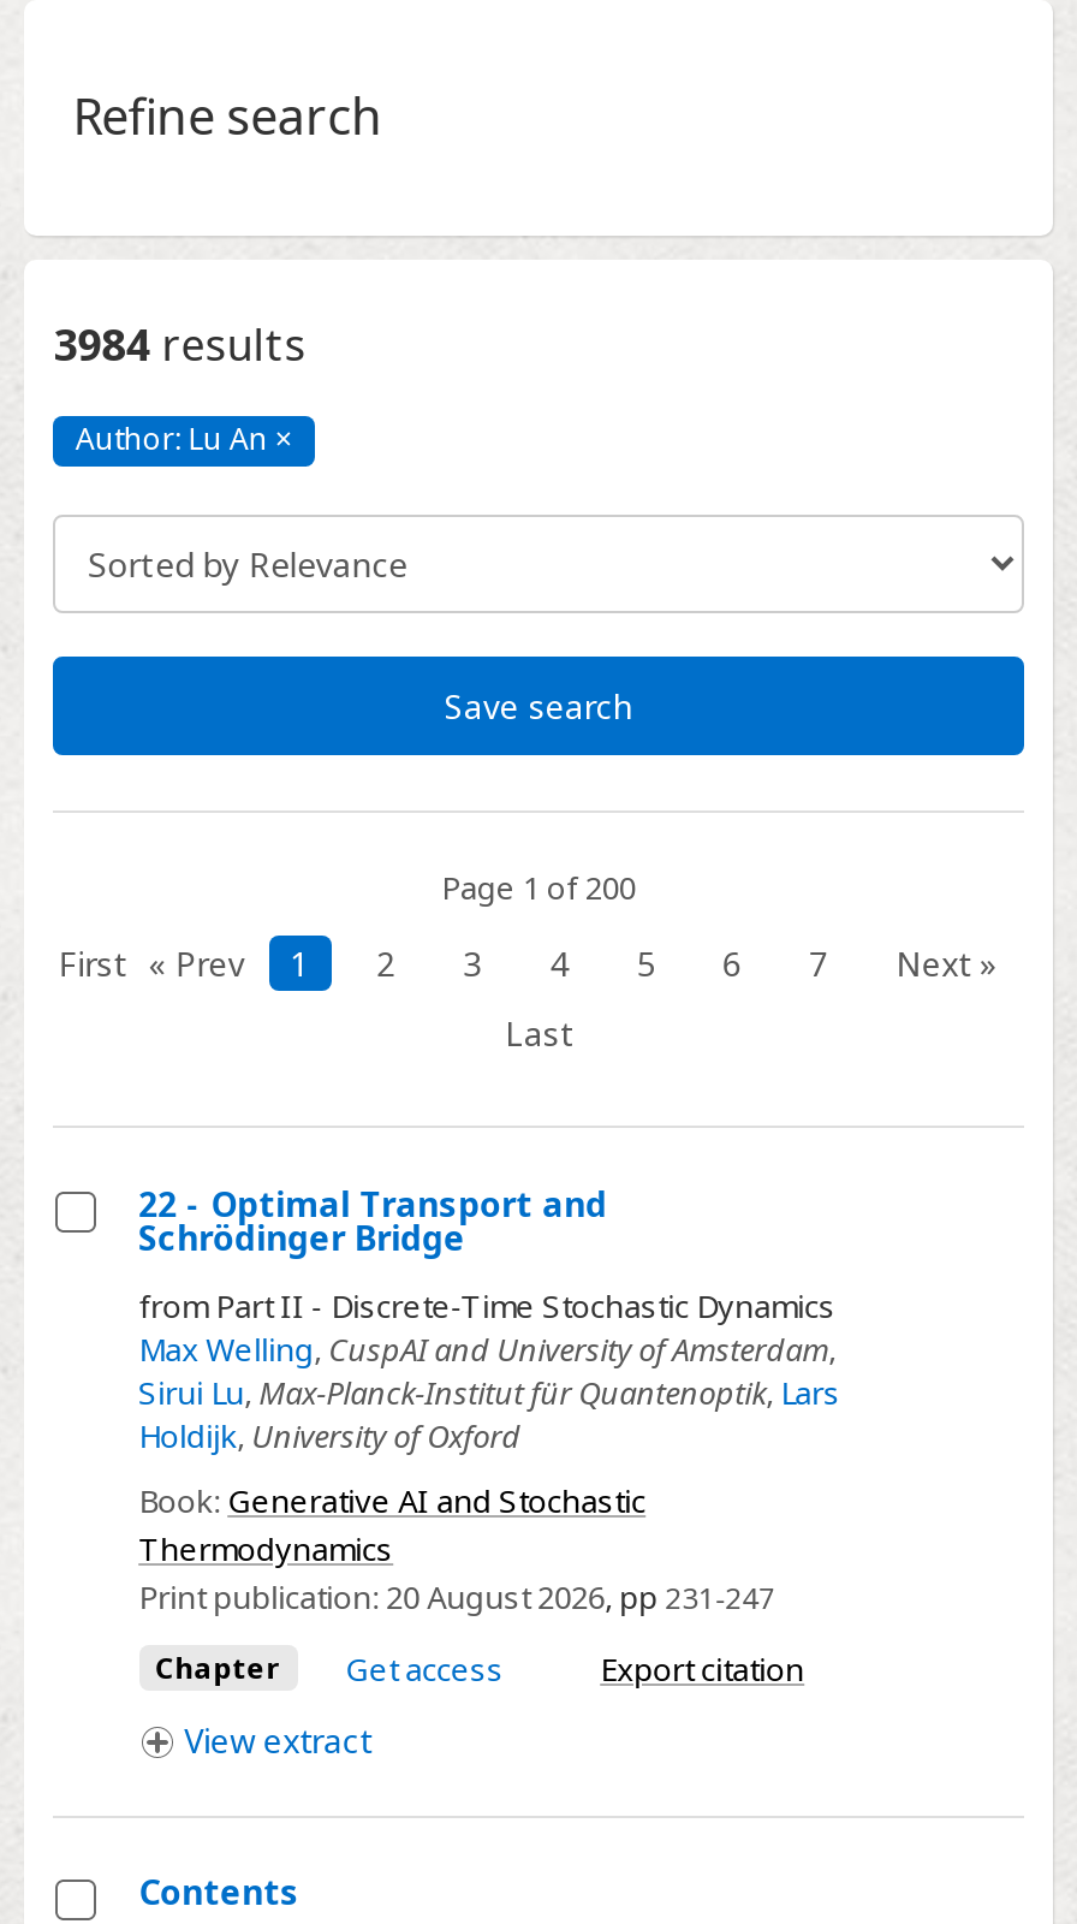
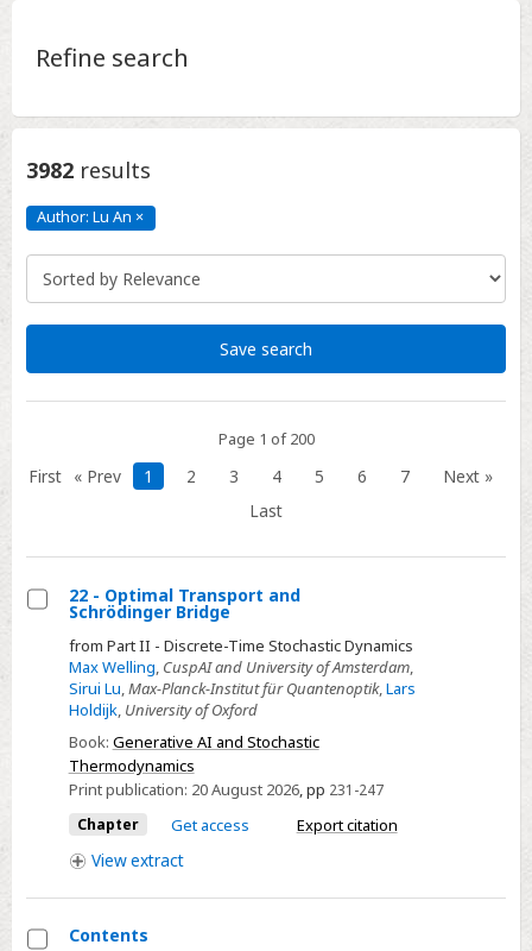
[54,316,306,373] 3984 results -> [26,156,151,184] 3982 results

